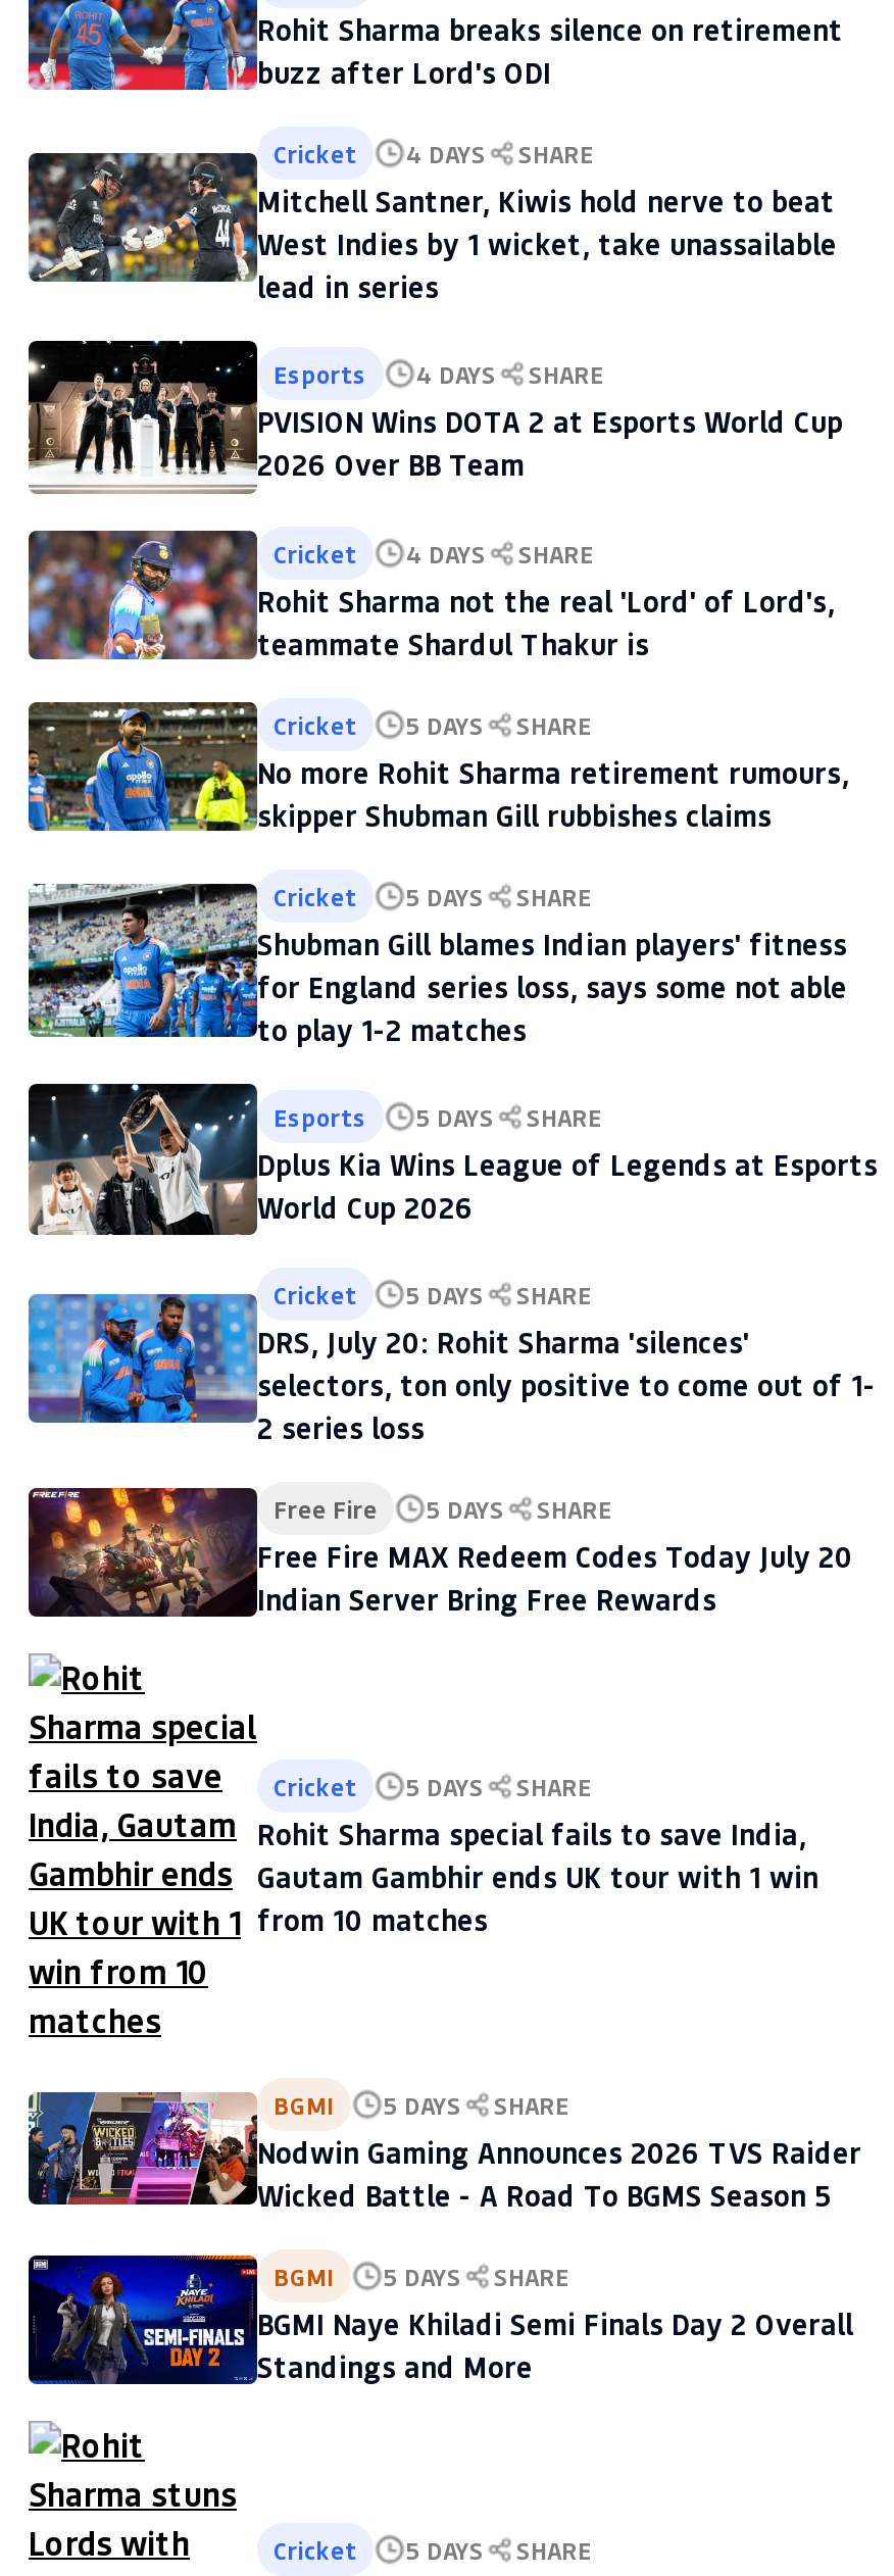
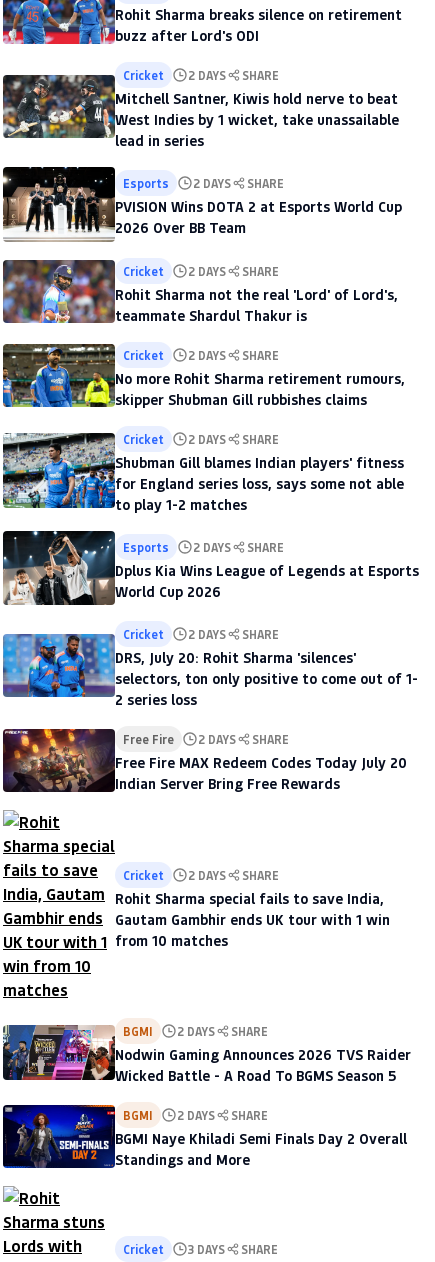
[274,137,594,170] Cricket 4 DAYS SHARE -> [123,67,279,83] Cricket 2 DAYS SHARE
[274,358,604,391] Esports 4 DAYS SHARE -> [123,175,284,191] Esports 2 DAYS SHARE
[274,536,594,569] Cricket 4 DAYS SHARE -> [123,263,279,279] Cricket 2 DAYS SHARE
[274,708,592,741] Cricket 5 DAYS SHARE -> [123,347,279,363] Cricket 2 DAYS SHARE
[274,879,592,912] Cricket 5 DAYS SHARE -> [123,431,279,447] Cricket 2 DAYS SHARE
[274,1100,602,1133] Esports 5 DAYS SHARE -> [123,539,284,555] Esports 2 DAYS SHARE
[274,1279,592,1311] Cricket 5 DAYS SHARE -> [123,626,279,642] Cricket 2 DAYS SHARE
[274,1493,612,1526] Free Fire 5 DAYS SHARE -> [123,731,289,747] Free Fire 2 DAYS SHARE
[274,1770,592,1802] Cricket 5 DAYS SHARE -> [123,867,279,883] Cricket 2 DAYS SHARE
[274,2089,569,2122] BGMI 5 DAYS SHARE -> [123,1023,268,1039] BGMI 2 DAYS SHARE
[274,2261,569,2293] BGMI 5 DAYS SHARE -> [123,1107,268,1123] BGMI 2 DAYS SHARE
[274,2534,592,2567] Cricket 5 DAYS SHARE -> [123,1241,278,1257] Cricket 3 DAYS SHARE

